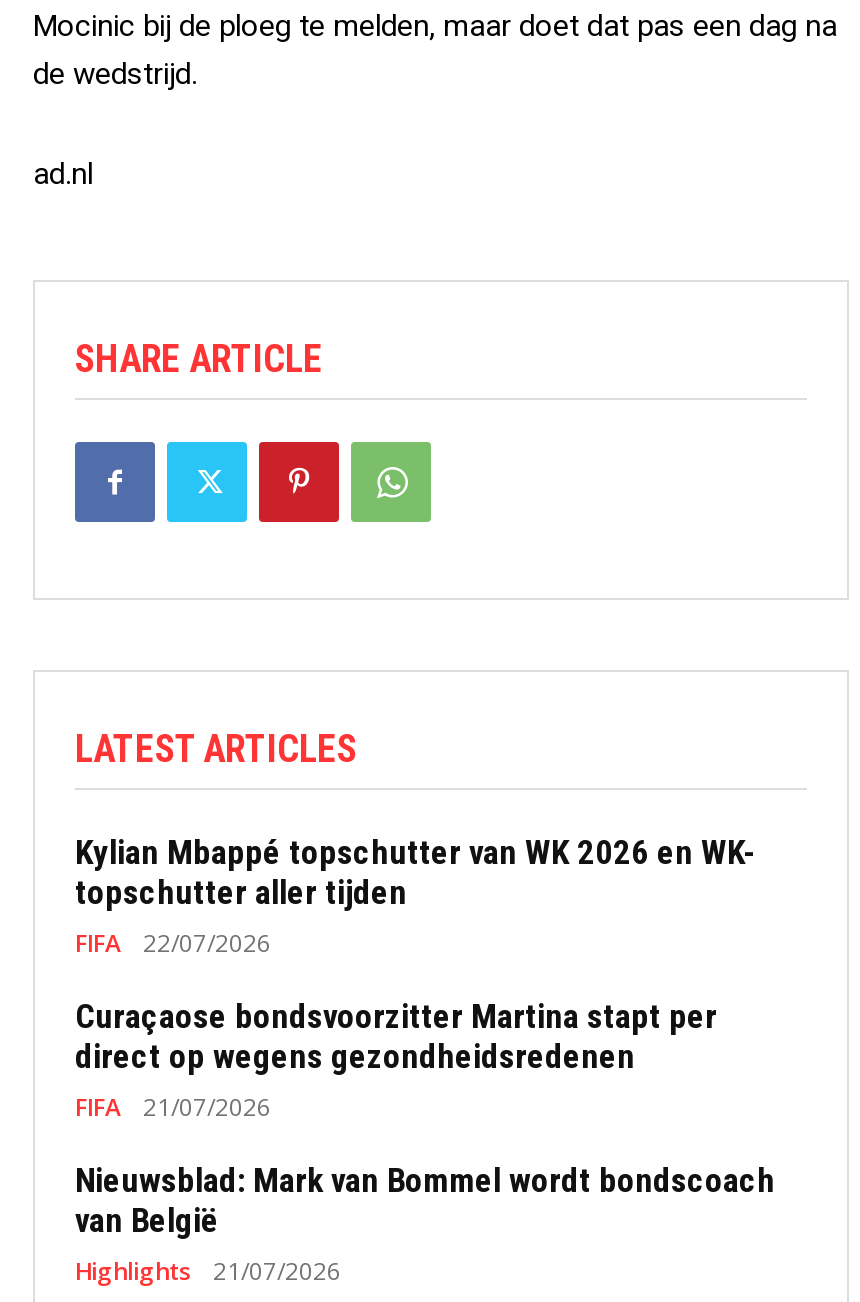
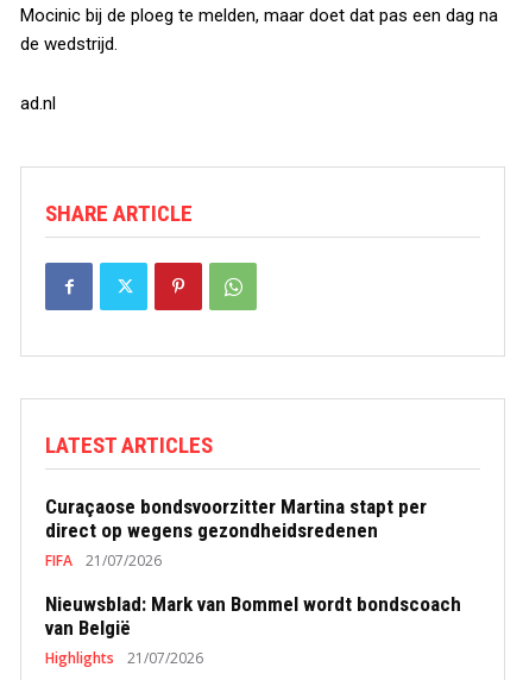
[75,832,755,960] Kylian Mbappé topschutter van WK 2026 en WK- | topschutter aller tijden | FIFA | 22/07/2026 -> none

